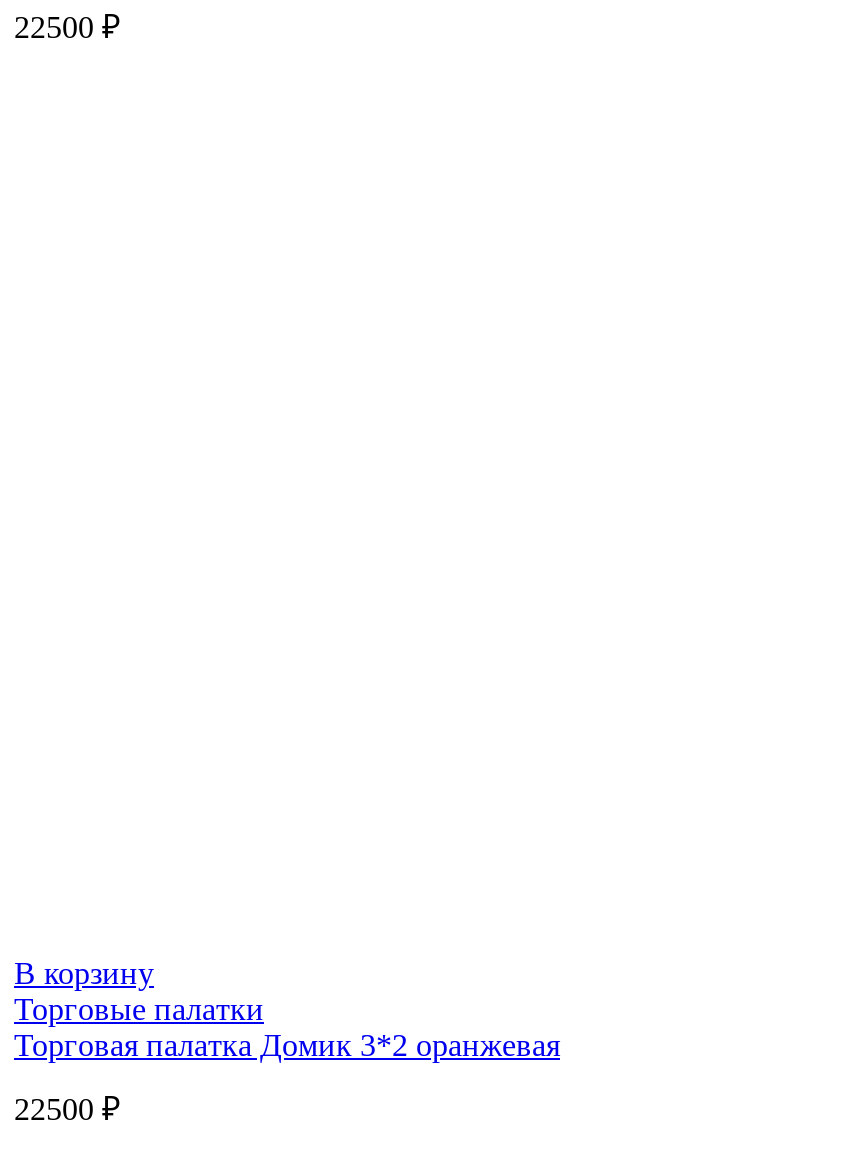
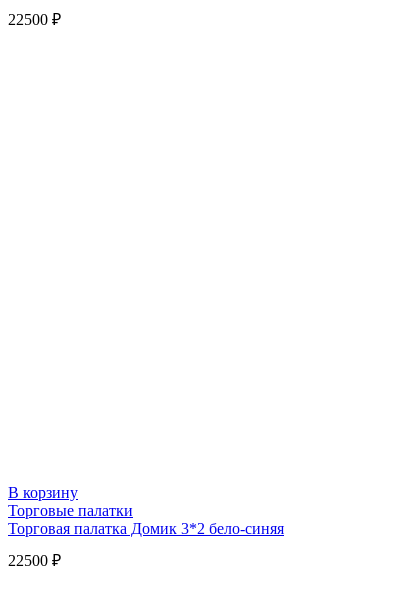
[14,1027,560,1061] Торговая палатка Домик 3*2 оранжевая -> [8,520,284,537] Торговая палатка Домик 3*2 бело-синяя

